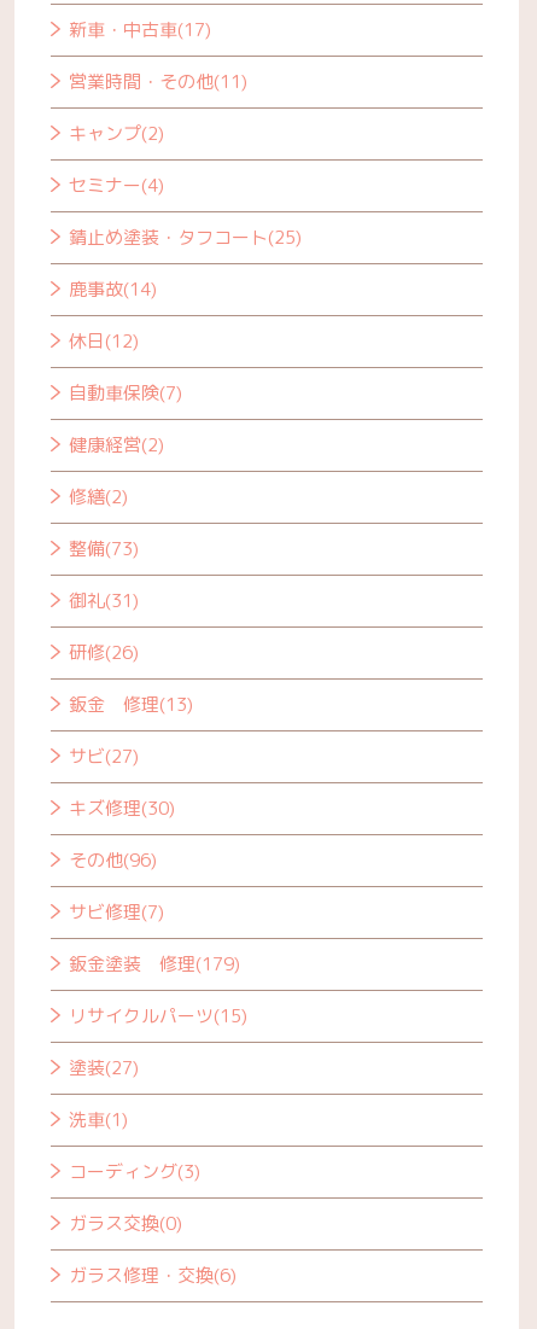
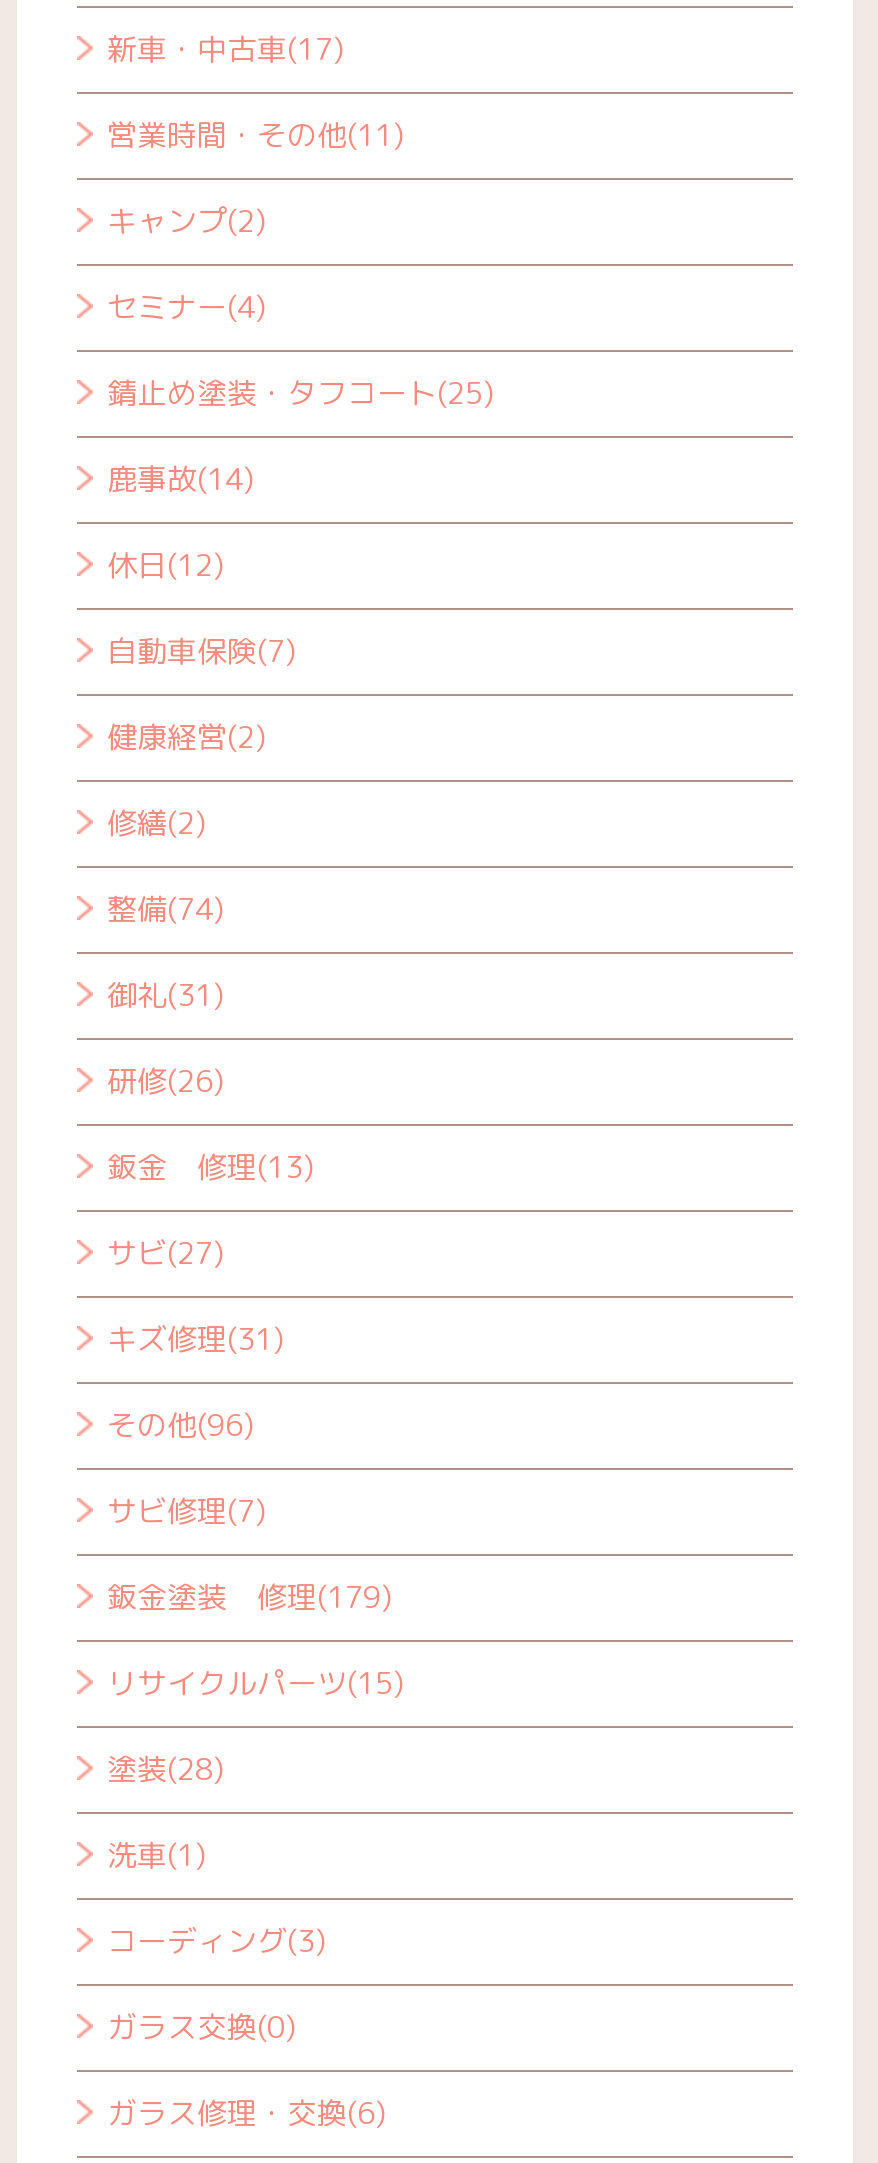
[69,536,139,561] 整備(73) -> [107,888,223,930] 整備(74)
[69,795,175,821] キズ修理(30) -> [107,1318,283,1360] キズ修理(31)
[69,1055,139,1080] 塗装(27) -> [107,1748,223,1790] 塗装(28)

